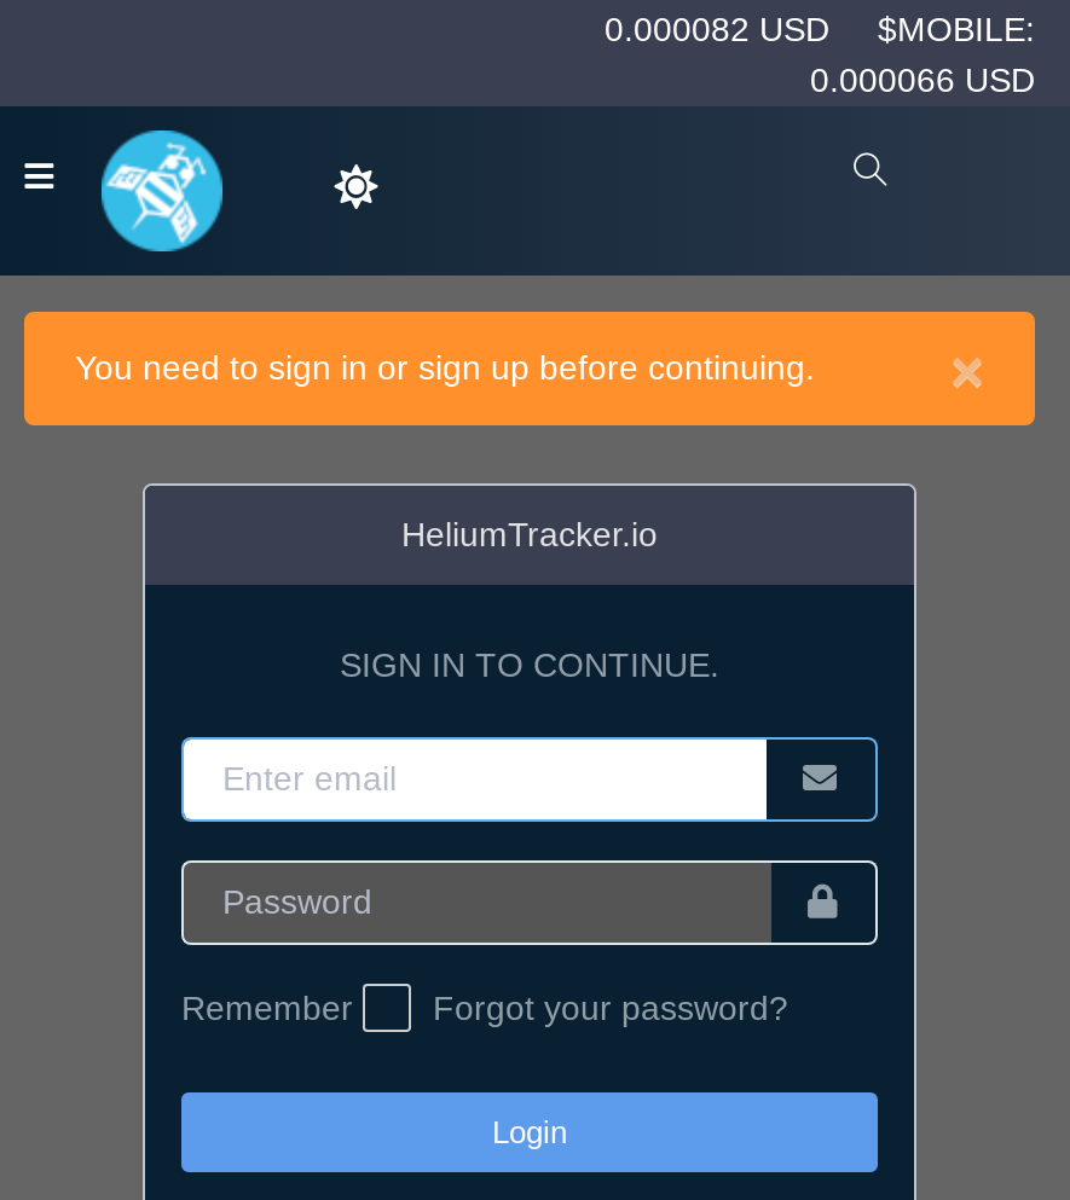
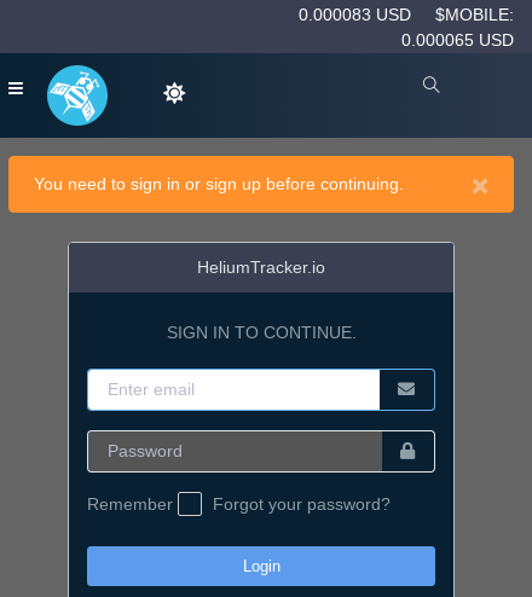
[605,10,1035,48] 0.000082 USD $MOBILE: -> [299,5,514,24] 0.000083 USD $MOBILE:
[810,60,1035,99] 0.000066 USD -> [401,30,514,50] 0.000065 USD

